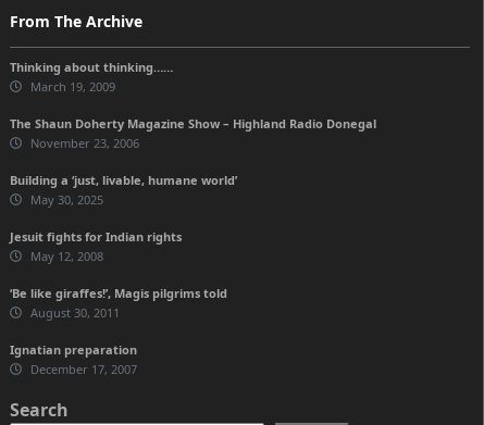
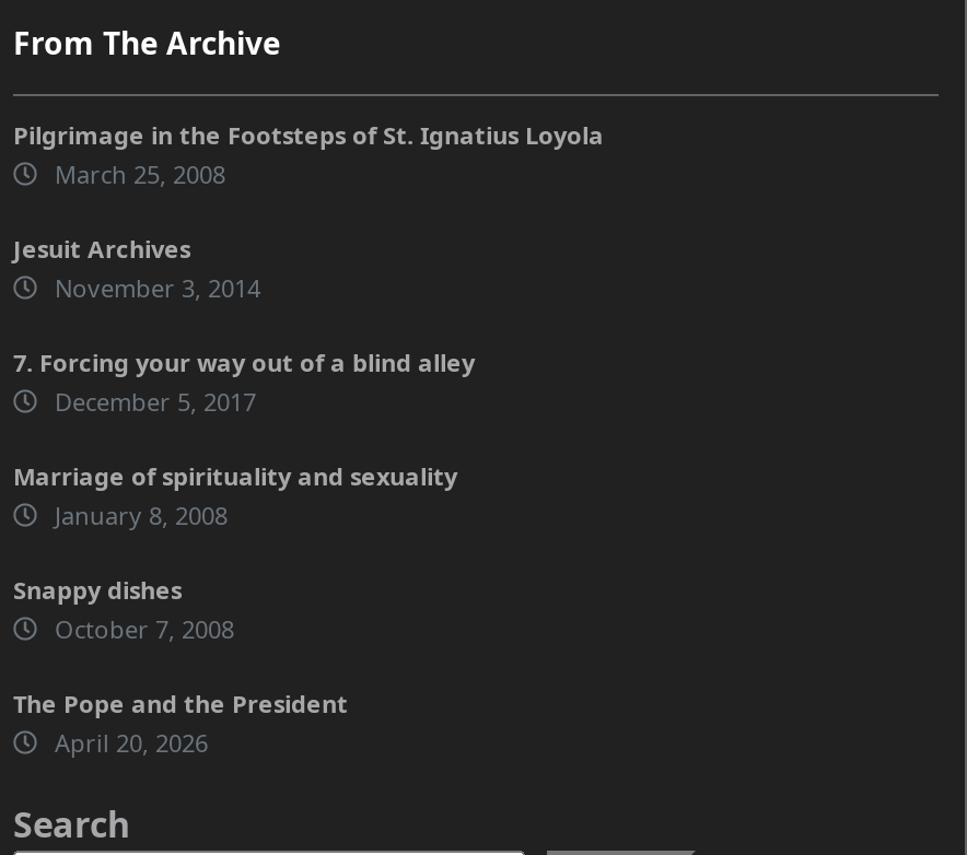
[10,59,173,94] Thinking about thinking…… | March 19, 2009 -> [13,118,604,190] Pilgrimage in the Footsteps of St. Ignatius Loyola | March 25, 2008
[10,115,376,151] The Shaun Doherty Magazine Show – Highland Radio Donegal | November 23, 2006 -> [13,232,260,304] Jesuit Archives | November 3, 2014
[10,172,237,207] Building a ‘just, livable, humane world’ | May 30, 2025 -> [13,345,475,417] 7. Forcing your way out of a blind alley | December 5, 2017
[10,228,182,264] Jesuit fights for Indian rights | May 12, 2008 -> [13,459,457,531] Marriage of spirituality and sexuality | January 8, 2008
[10,285,227,321] ‘Be like giraffes!’, Magis pilgrims told | August 30, 2011 -> [13,573,234,645] Snappy dishes | October 7, 2008
[10,341,137,377] Ignatian preparation | December 17, 2007 -> [13,686,348,759] The Pope and the President | April 20, 2026

